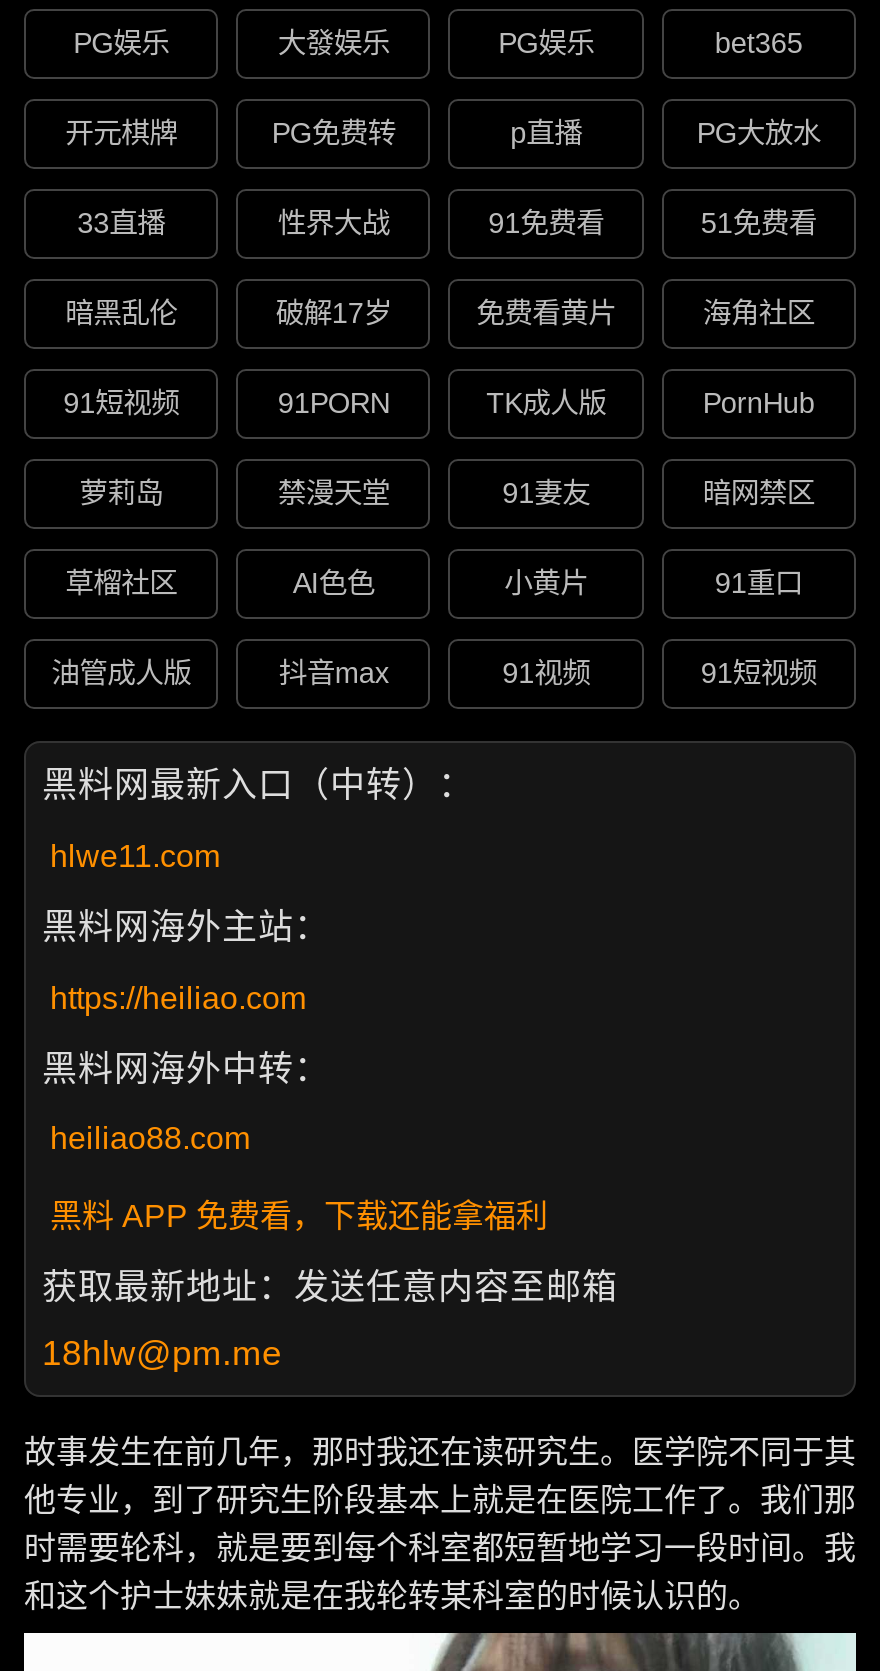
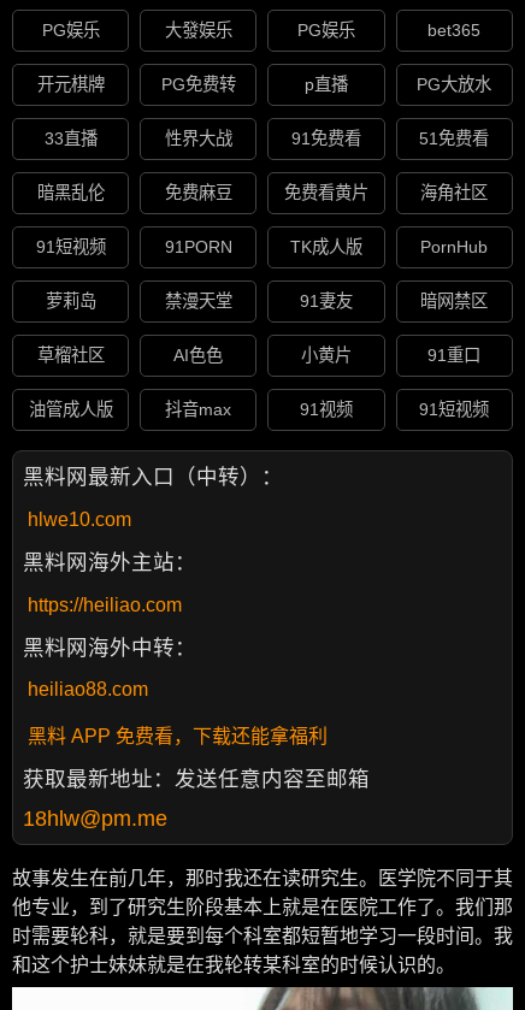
[276,298,392,330] 破解17岁 -> [165,183,232,203] 免费麻豆
[50,839,220,873] hlwe11.com -> [28,509,131,529] hlwe10.com

